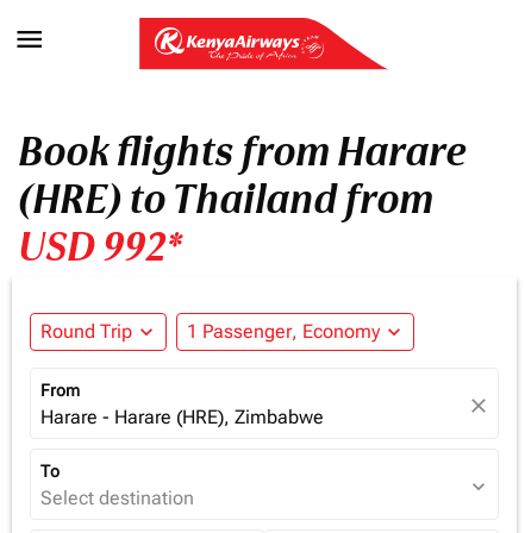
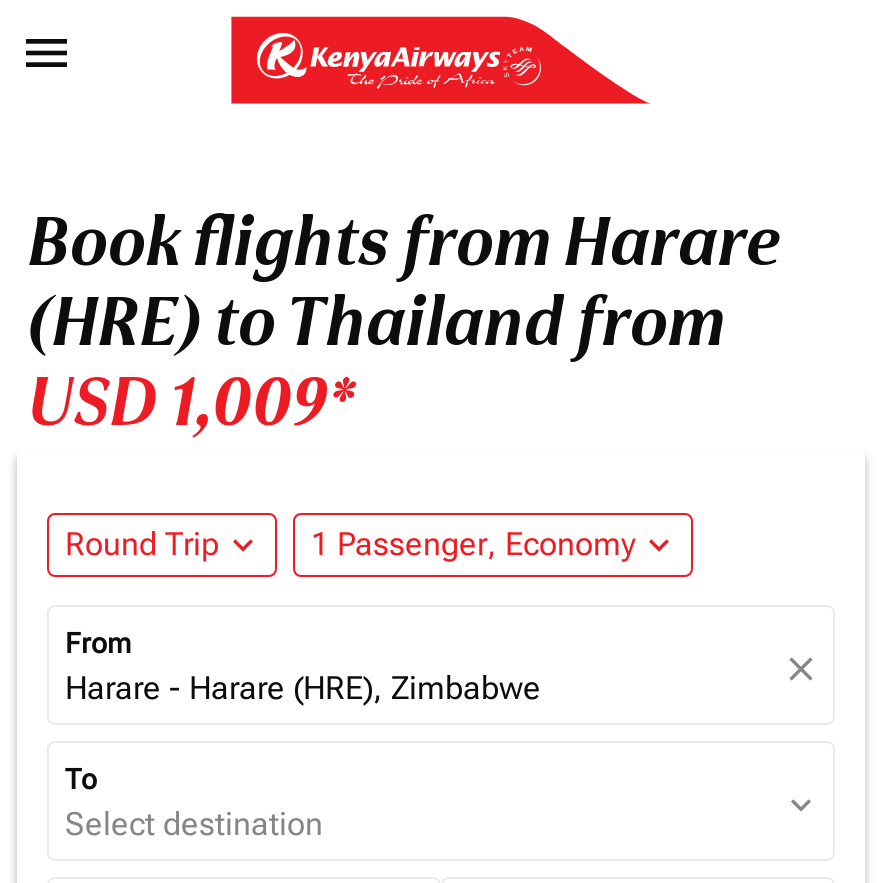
[18,222,182,272] USD 992* -> [27,361,355,445] USD 1,009*

